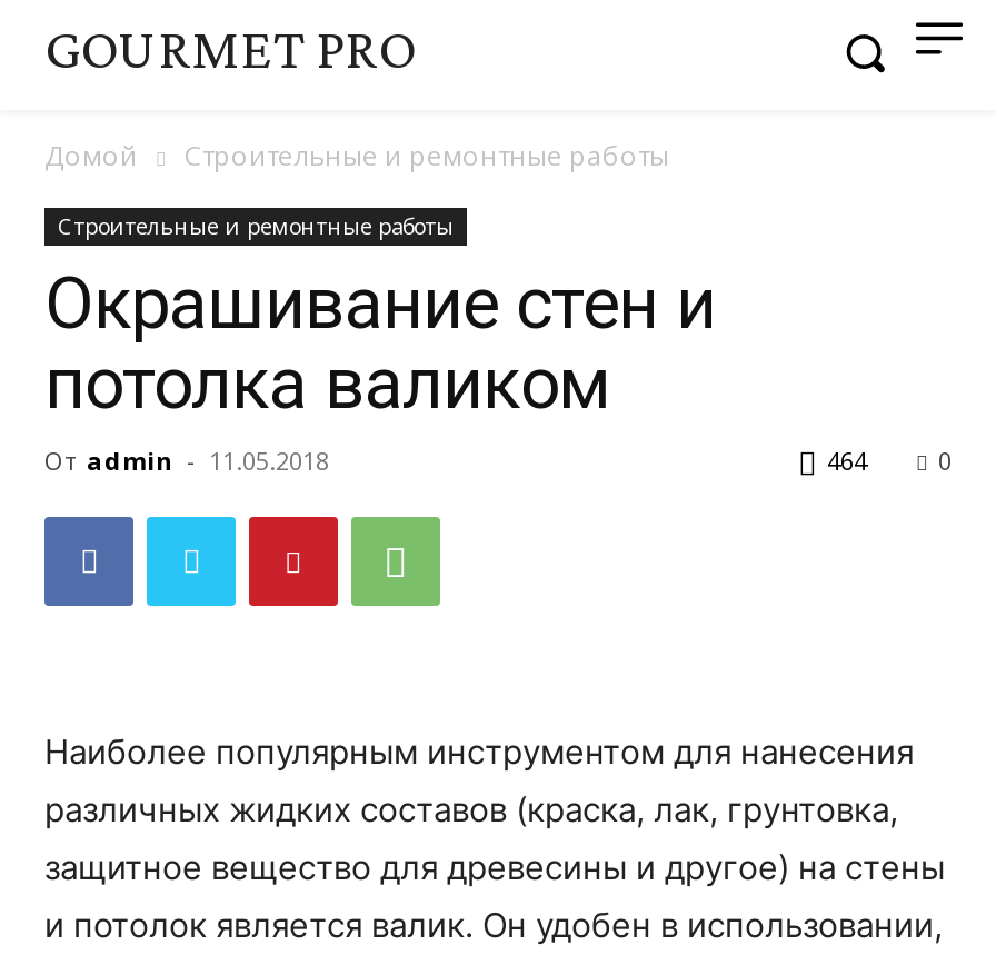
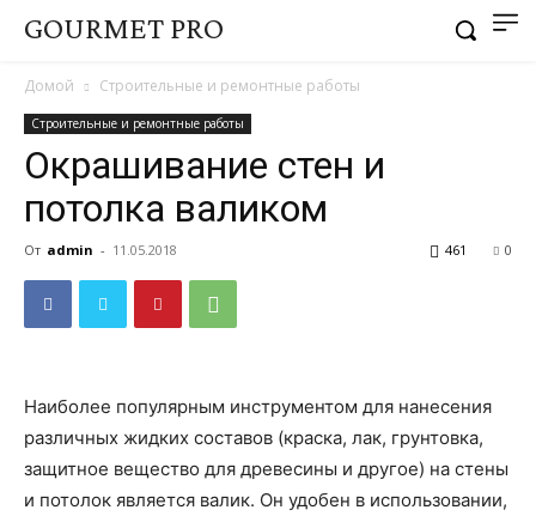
[827,444,867,477] 464 -> [445,241,467,259] 461

